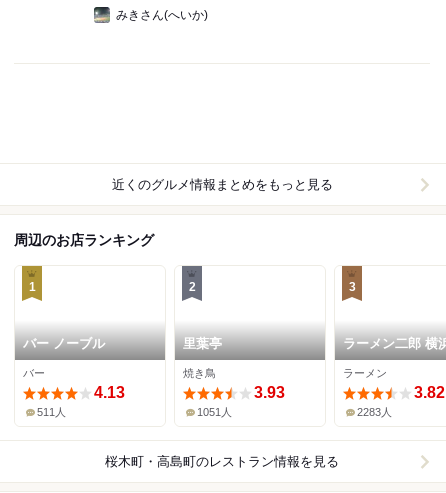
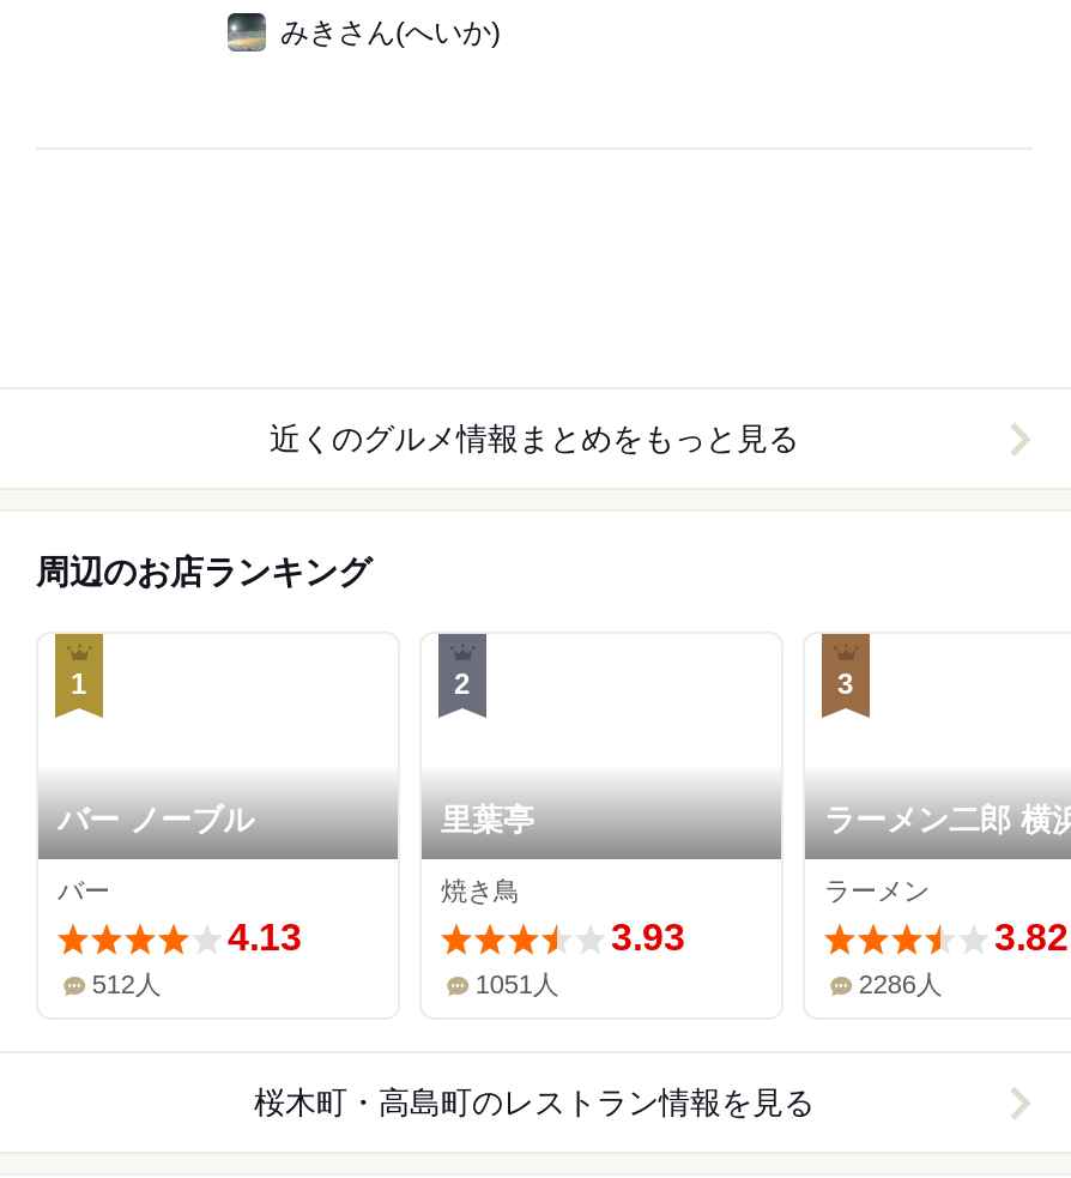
[37,406,66,418] 511人 -> [92,970,161,999] 512人
[357,406,392,418] 2283人 -> [859,970,943,999] 2286人

